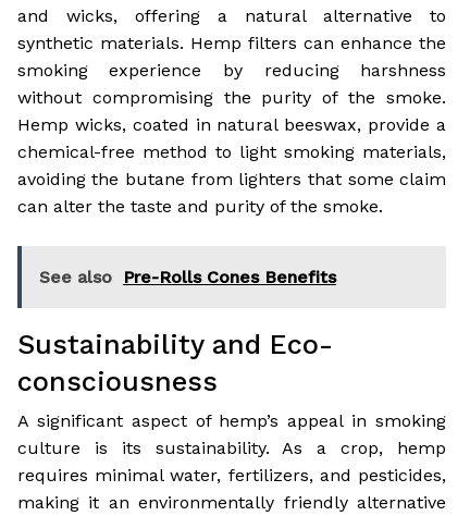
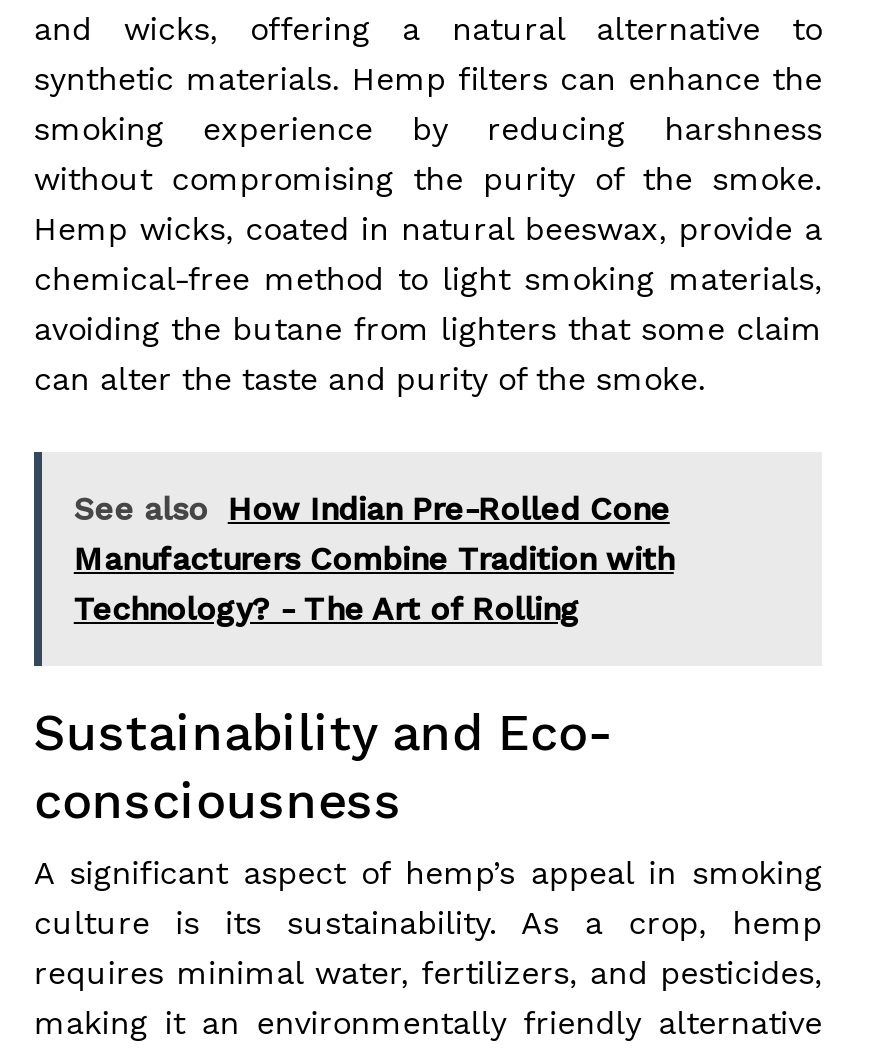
[39,266,336,287] See also Pre-Rolls Cones Benefits -> [74,490,674,628] See also How Indian Pre-Rolled Cone | Manufacturers Combine Tradition with | Technology? - The Art of Rolling

